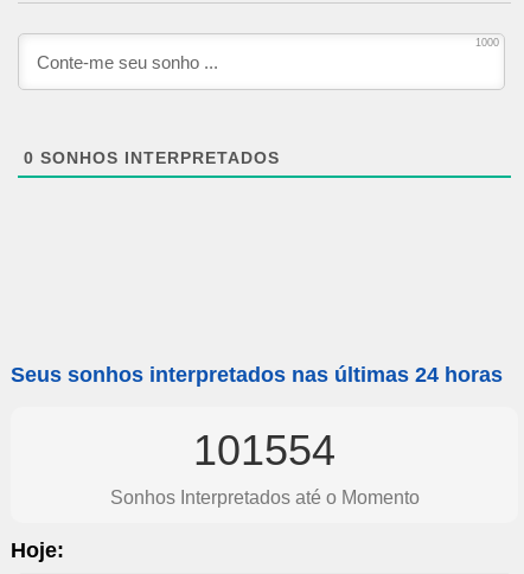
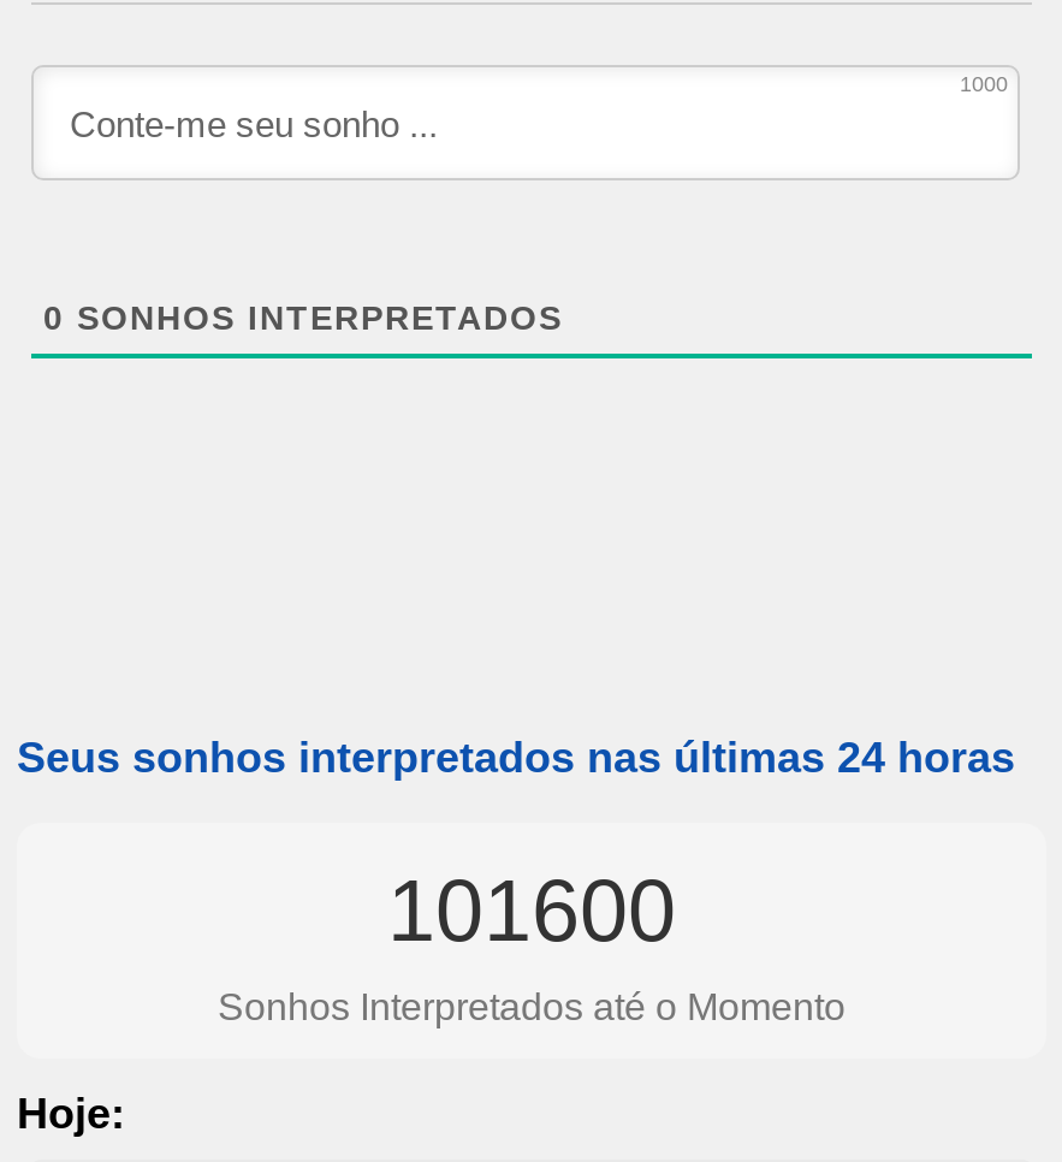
[193,425,336,474] 101554 -> [387,860,676,959] 101600

